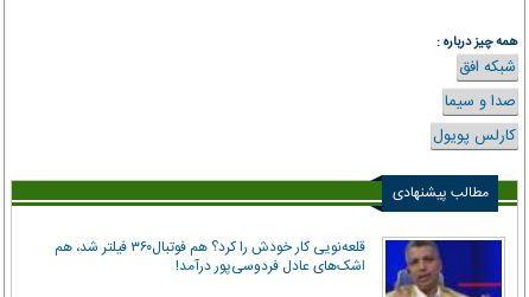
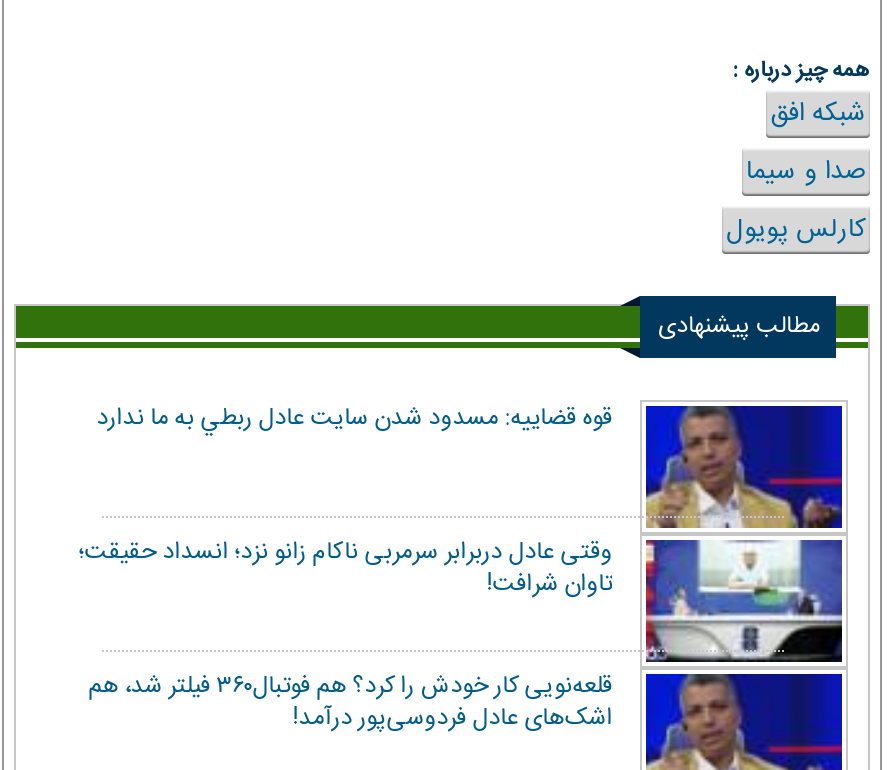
none -> [79,397,844,664] [image] | قوه قضاييه: مسدود شدن سايت عادل ربطي به ما ندارد | وقتی عادل دربرابر سرمربی ناکام زانو نزد؛ انسداد حقیقت؛ | تاوان شرافت!

